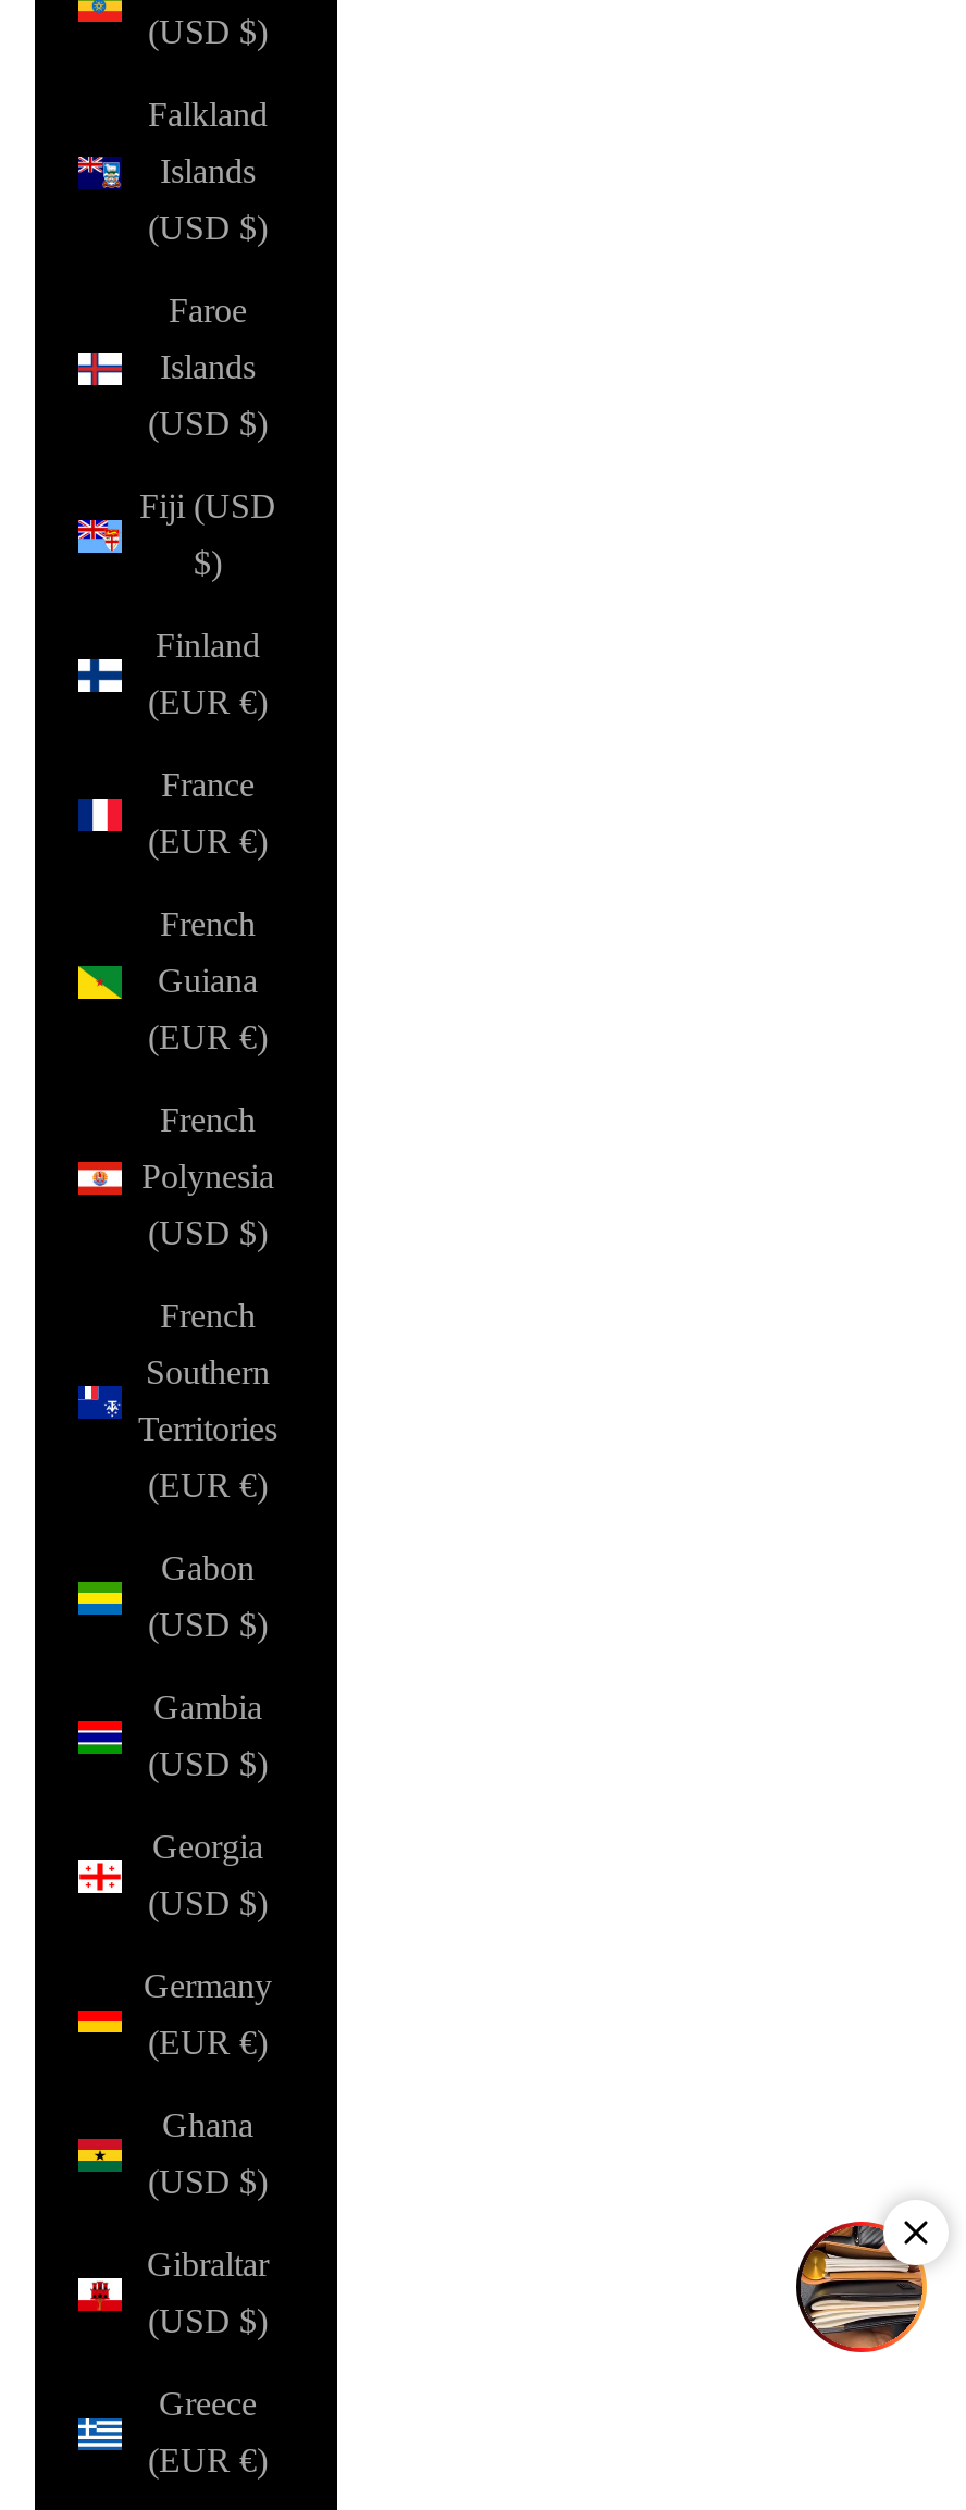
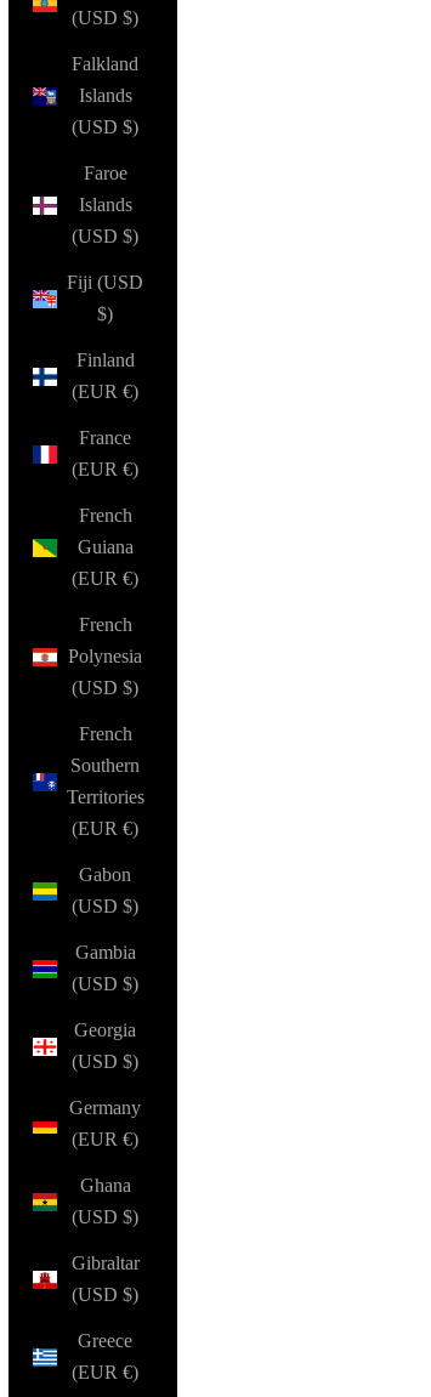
[794,2220,929,2354] [image] -> none

